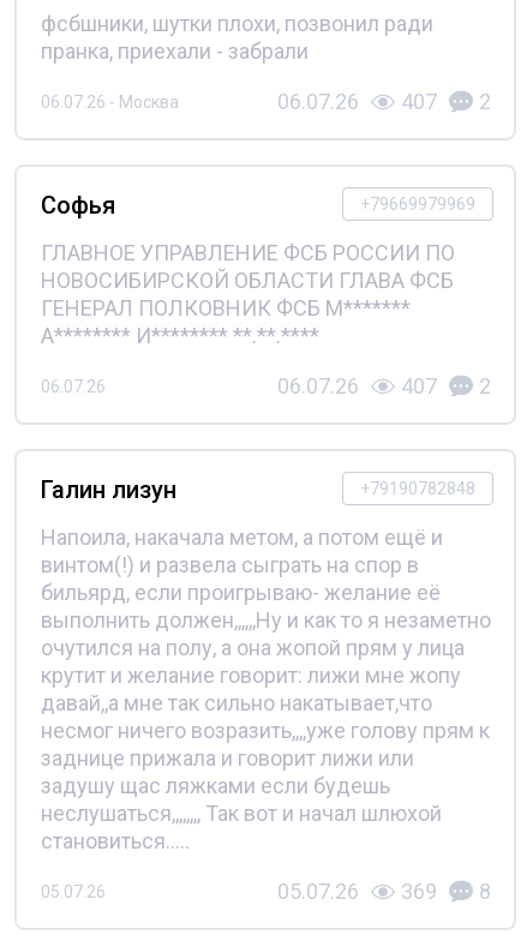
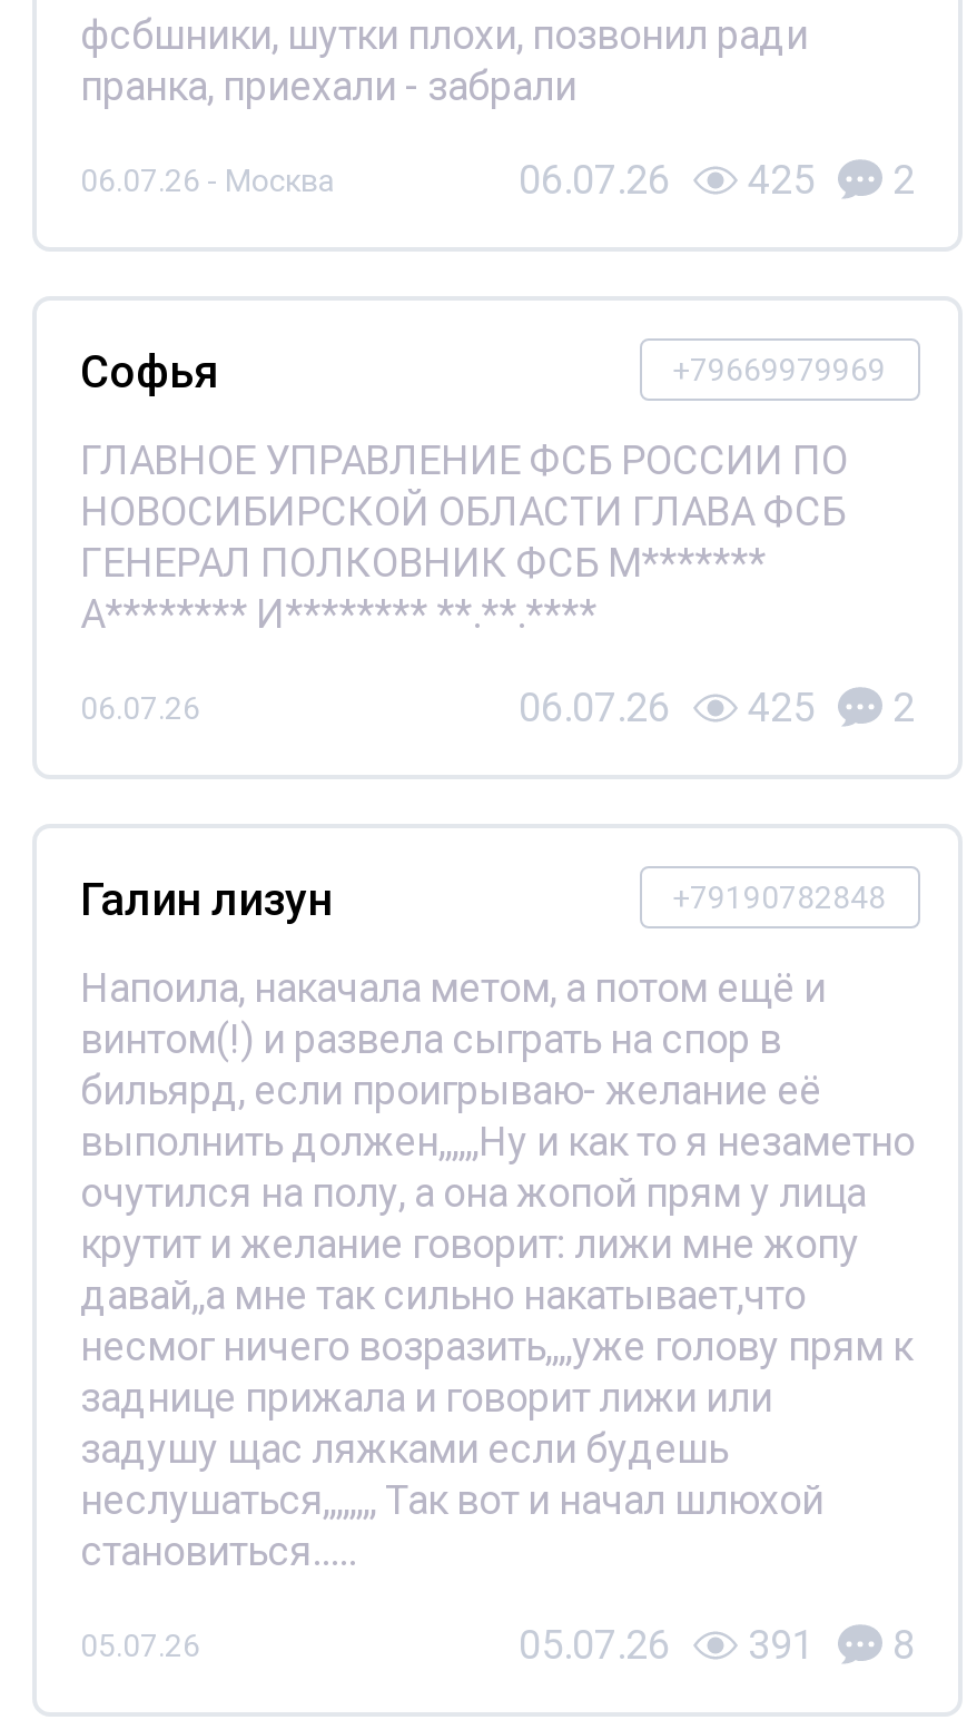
[277,89,490,115] 06.07.26 407 2 -> [519,157,915,204] 06.07.26 425 2
[277,374,490,399] 06.07.26 407 2 -> [519,685,915,731] 06.07.26 425 2
[277,879,490,904] 05.07.26 369 8 -> [519,1622,915,1669] 05.07.26 391 8

